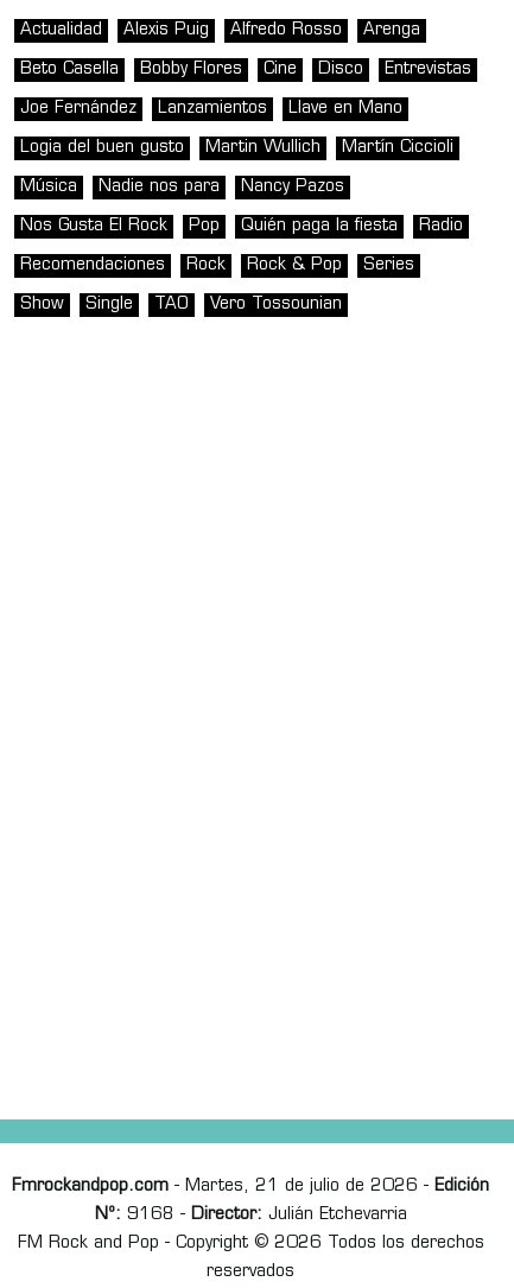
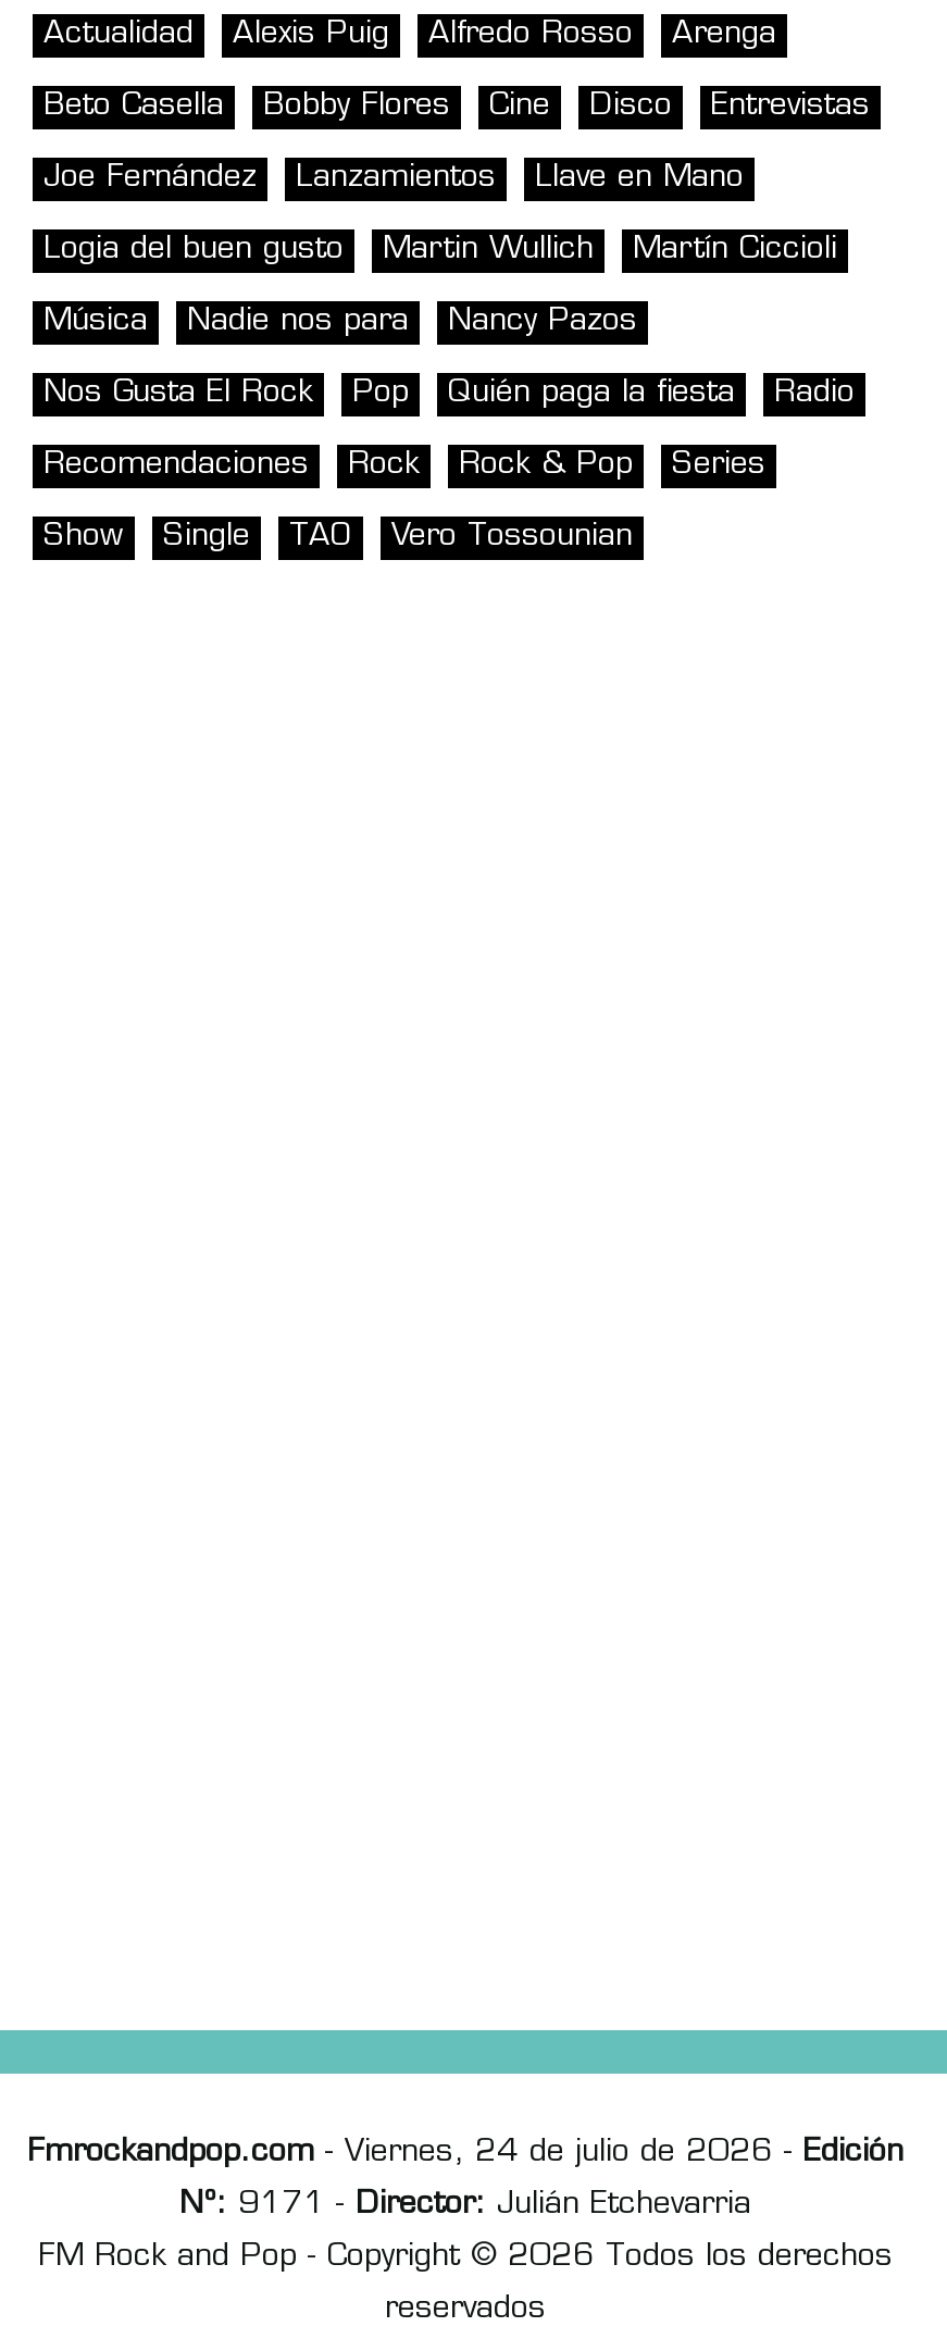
[12,1178,489,1195] Fmrockandpop.com - Martes, 21 de julio de 2026 - Edición -> [27,2137,904,2169] Fmrockandpop.com - Viernes, 24 de julio de 2026 - Edición
[94,1206,407,1224] Nº: 9168 - Director: Julián Etchevarria -> [179,2189,751,2222] Nº: 9171 - Director: Julián Etchevarria

